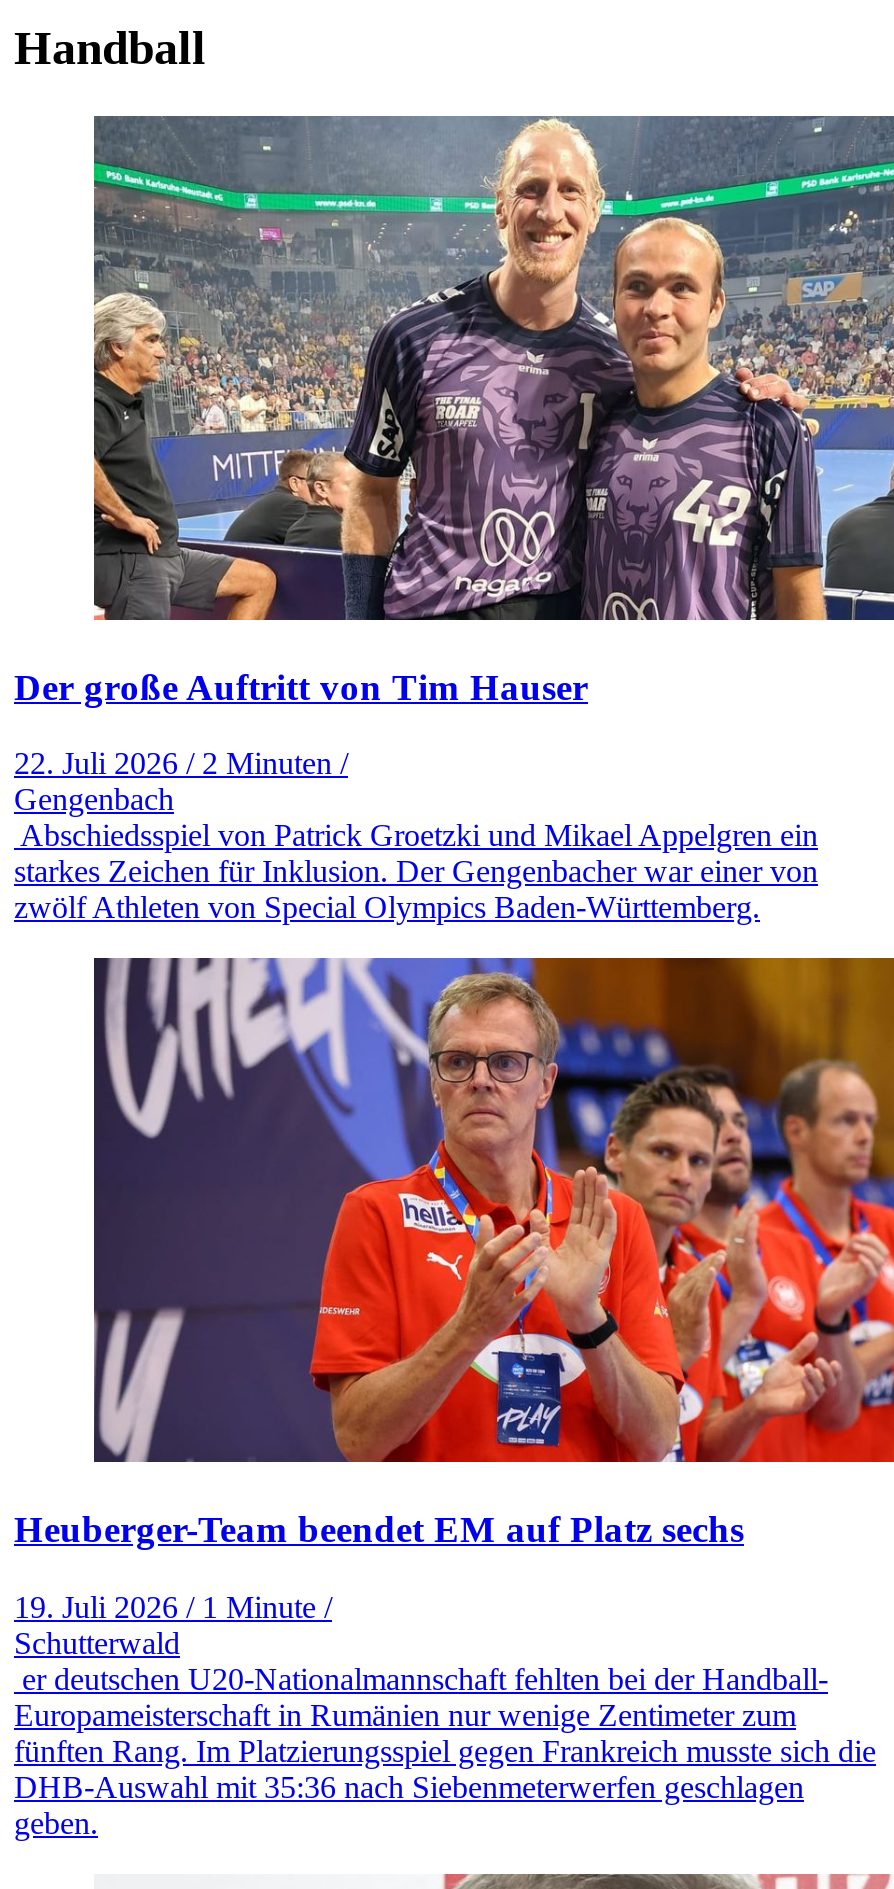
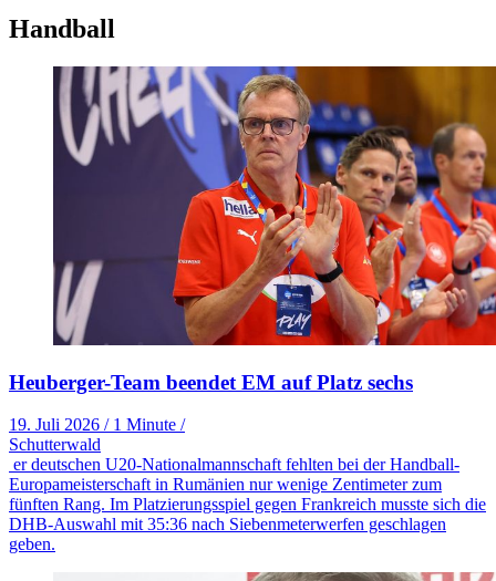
[14,114,888,925] [image] | Der große Auftritt von Tim Hauser | 22. Juli 2026 / 2 Minuten / | Gengenbach | Abschiedsspiel von Patrick Groetzki und Mikael Appelgren ein | starkes Zeichen für Inklusion. Der Gengenbacher war einer von | zwölf Athleten von Special Olympics Baden-Württemberg. -> none

